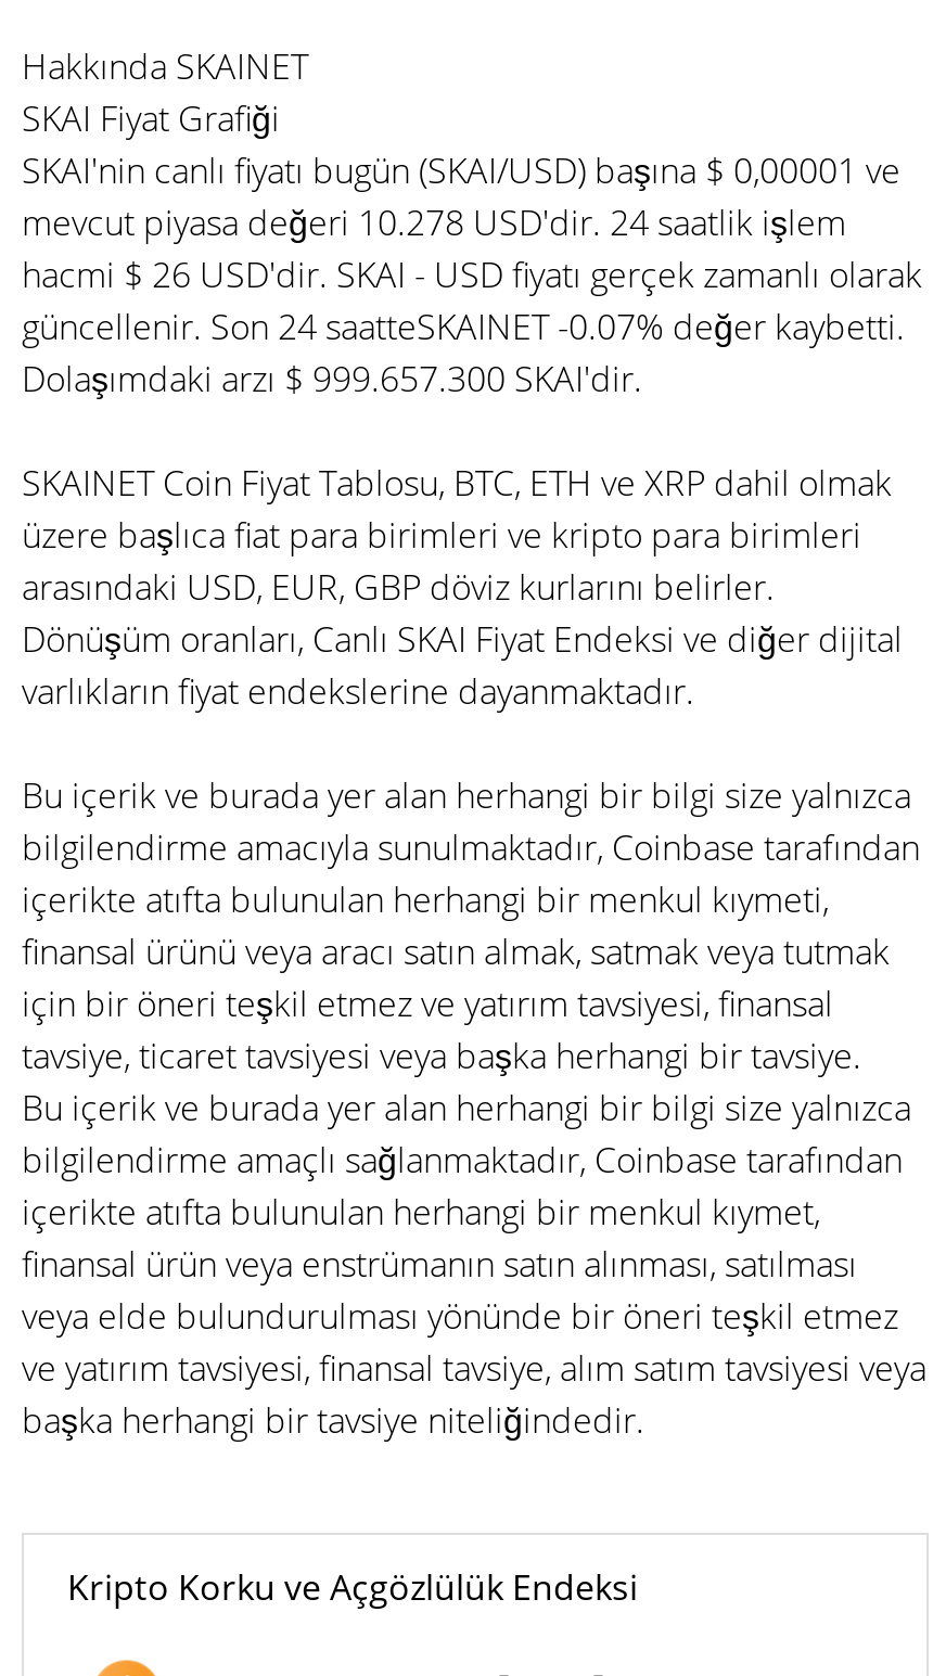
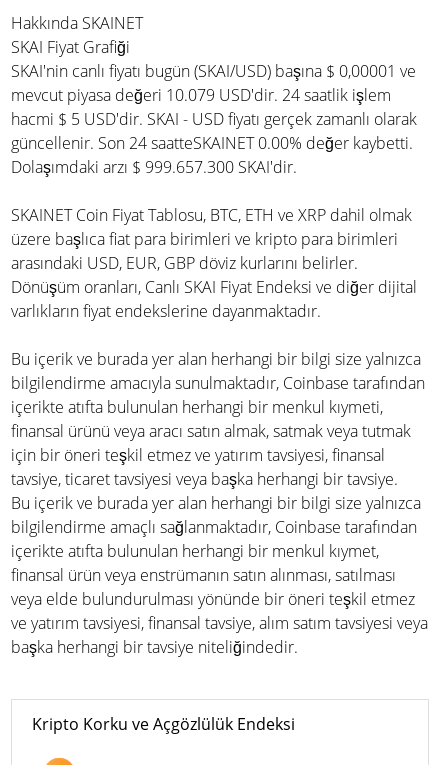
[22,199,846,246] mevcut piyasa değeri 10.278 USD'dir. 24 saatlik işlem -> [11,84,391,106] mevcut piyasa değeri 10.079 USD'dir. 24 saatlik işlem
[22,251,922,298] hacmi $ 26 USD'dir. SKAI - USD fiyatı gerçek zamanlı olarak -> [11,108,417,130] hacmi $ 5 USD'dir. SKAI - USD fiyatı gerçek zamanlı olarak
[22,303,905,350] güncellenir. Son 24 saatteSKAINET -0.07% değer kaybetti. -> [11,132,413,154] güncellenir. Son 24 saatteSKAINET 0.00% değer kaybetti.

